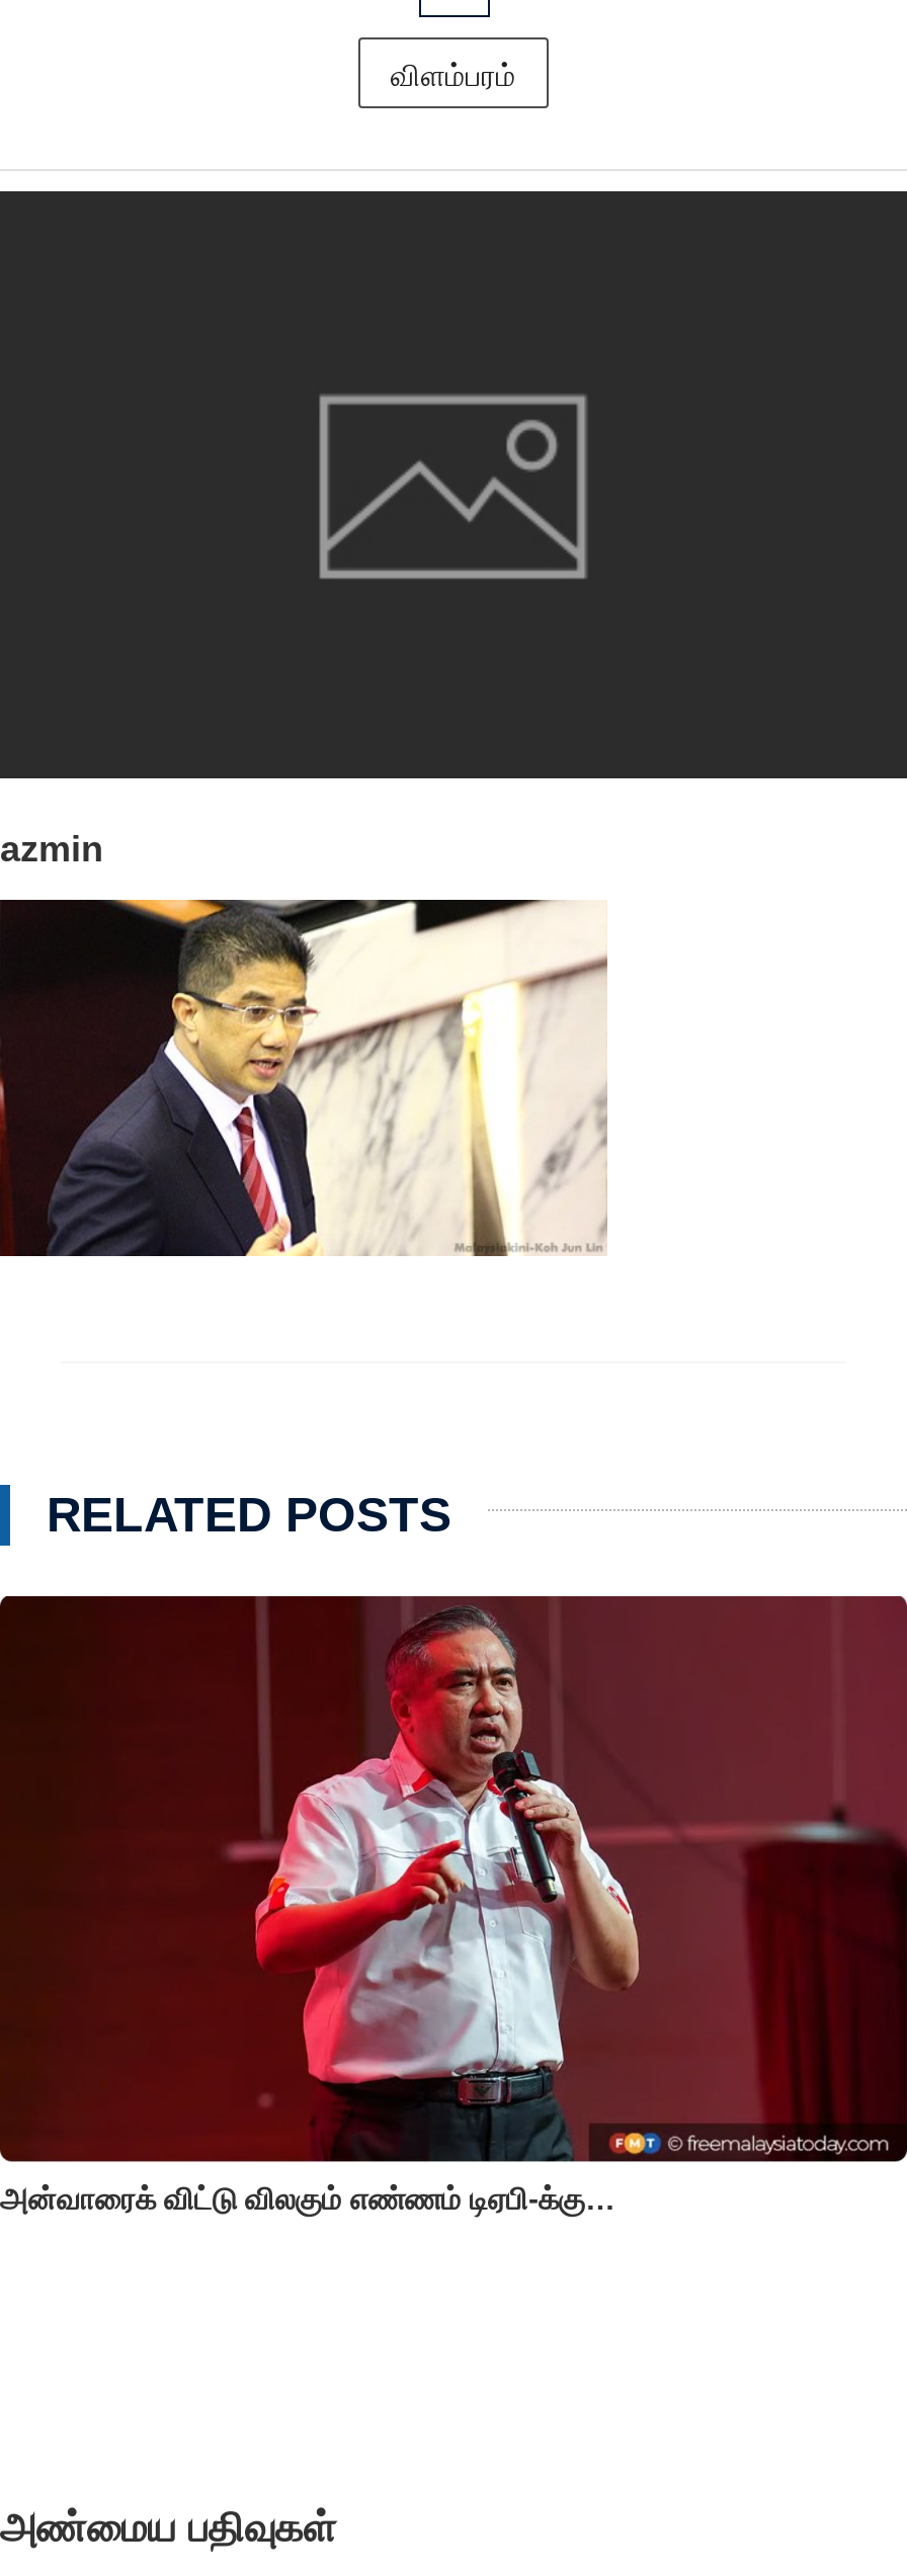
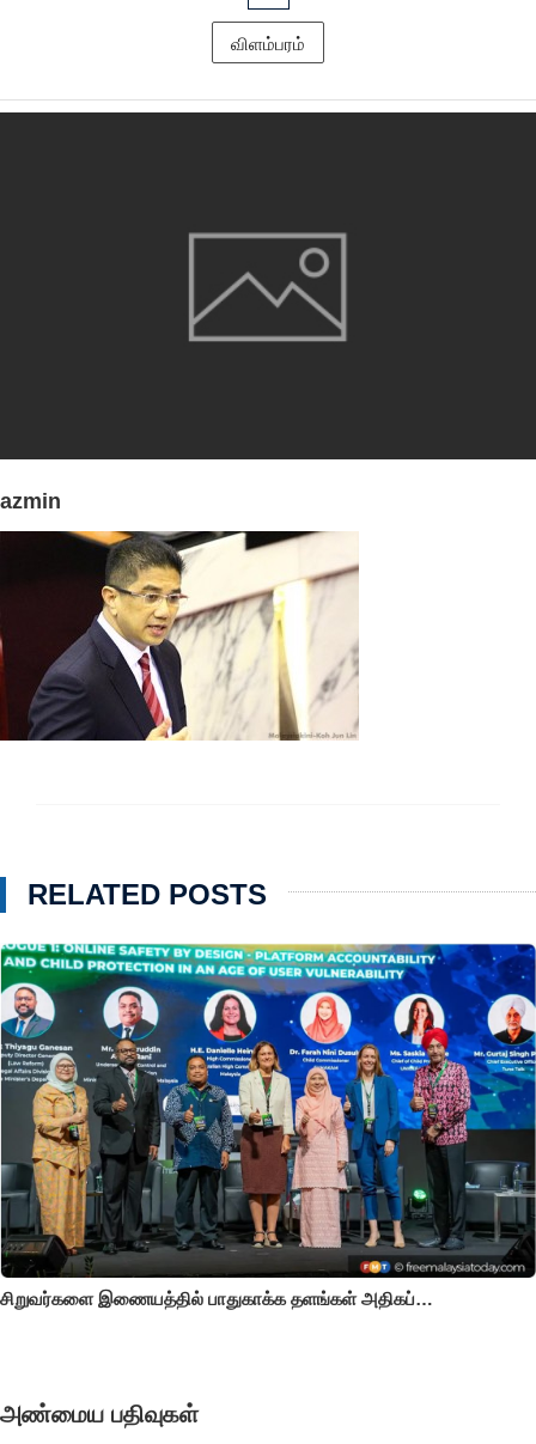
[0,1592,901,2216] [image] | அன்வாரைக் விட்டு விலகும் எண்ணம் டிஏபி-க்கு… -> [0,942,532,1309] [image] | சிறுவர்களை இணையத்தில் பாதுகாக்க தளங்கள் அதிகப்…

